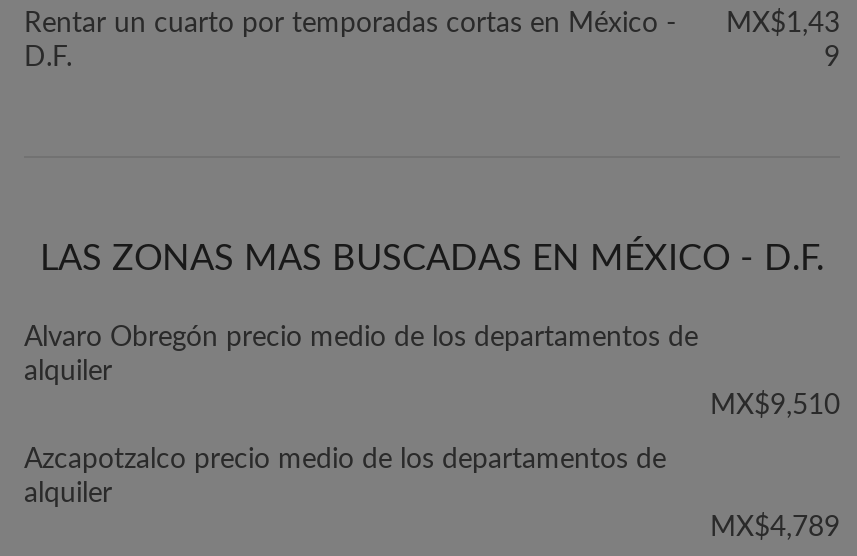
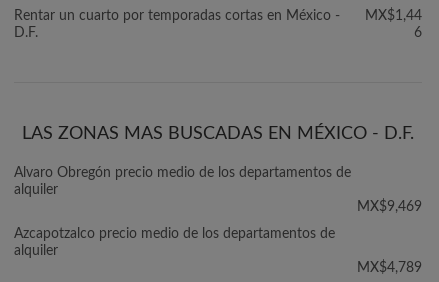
[726,10,840,72] MX$1,43 | 9 -> [365,9,422,40] MX$1,44 | 6
[710,392,840,420] MX$9,510 -> [357,200,422,214] MX$9,469

